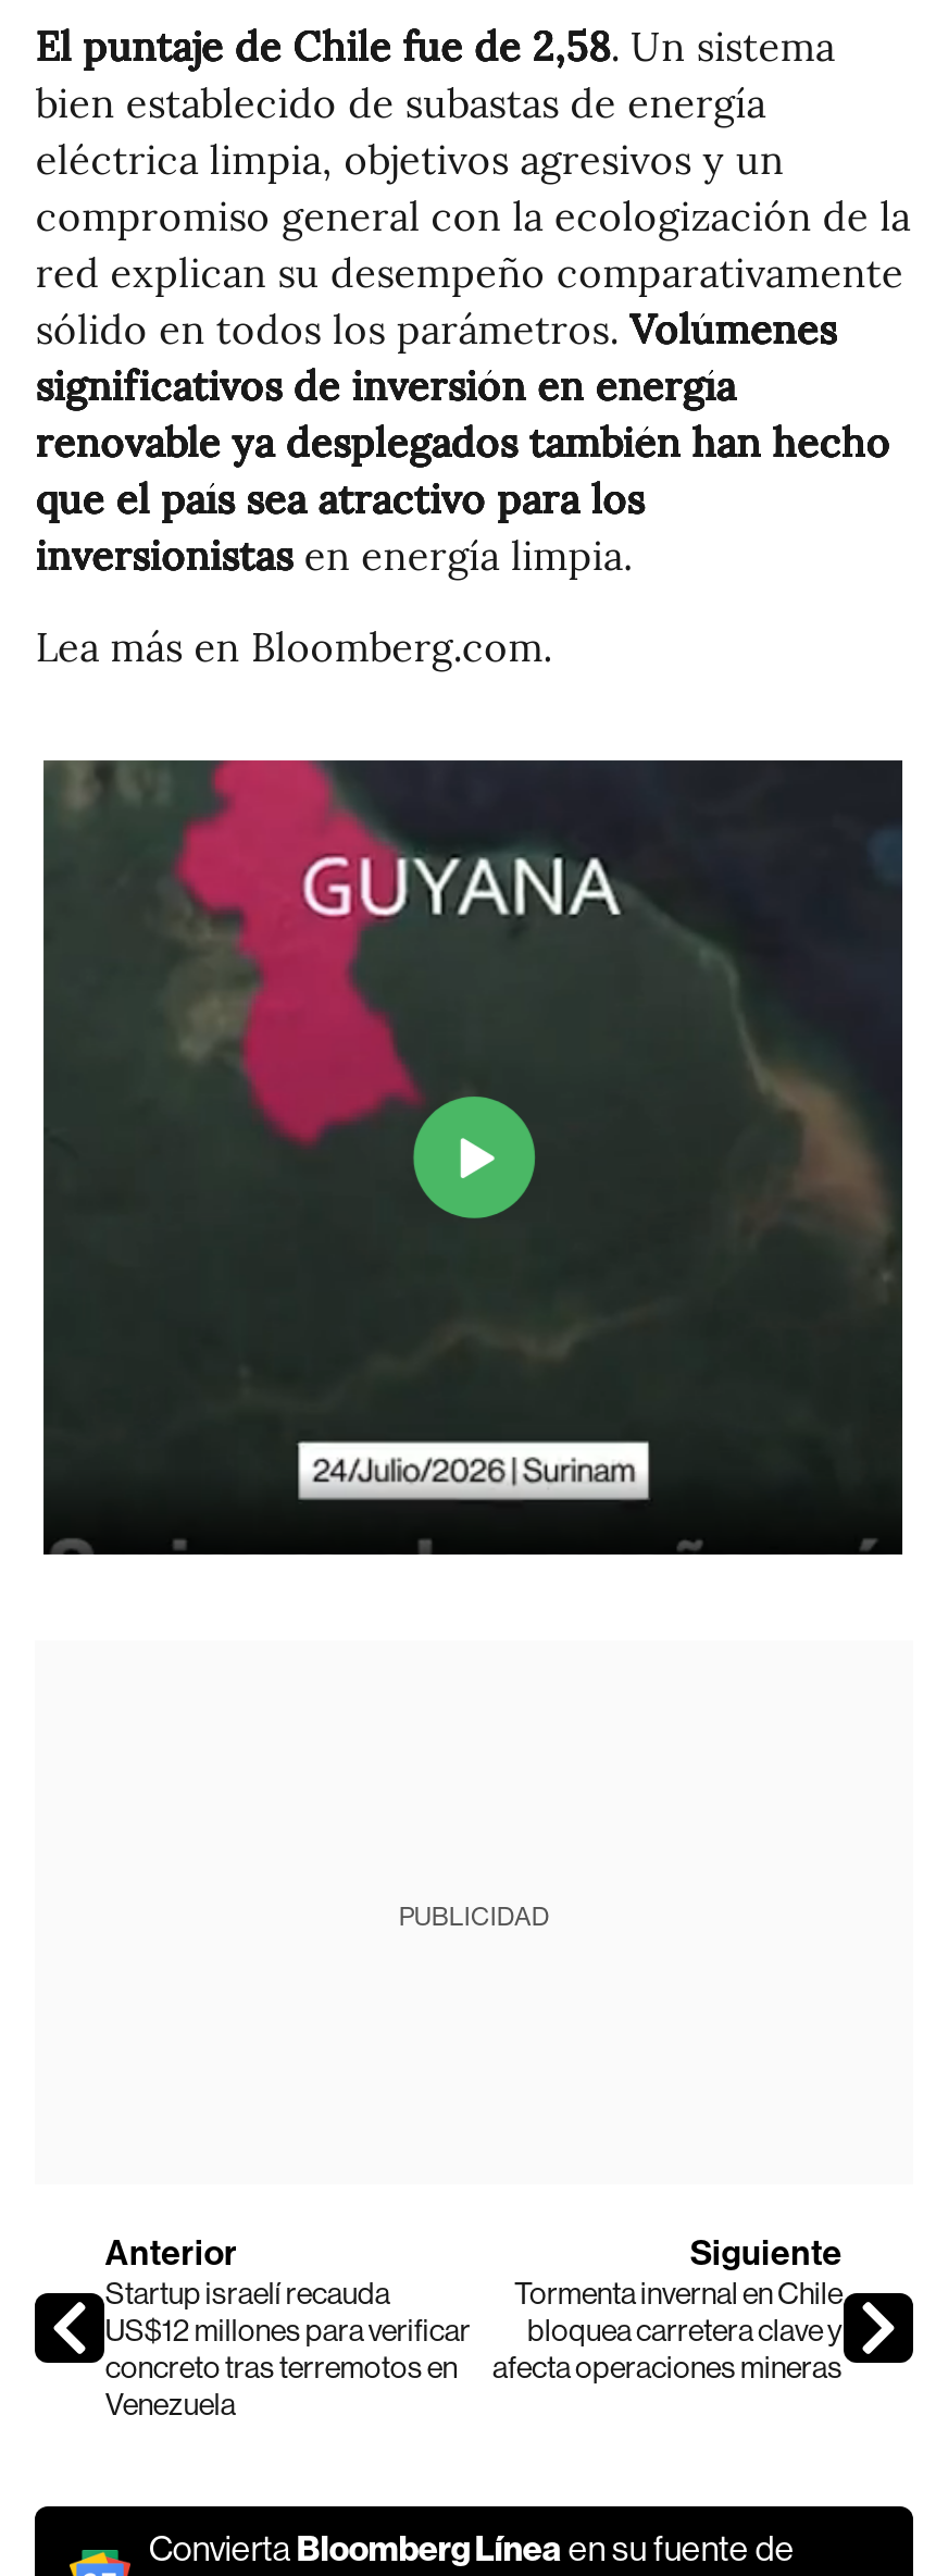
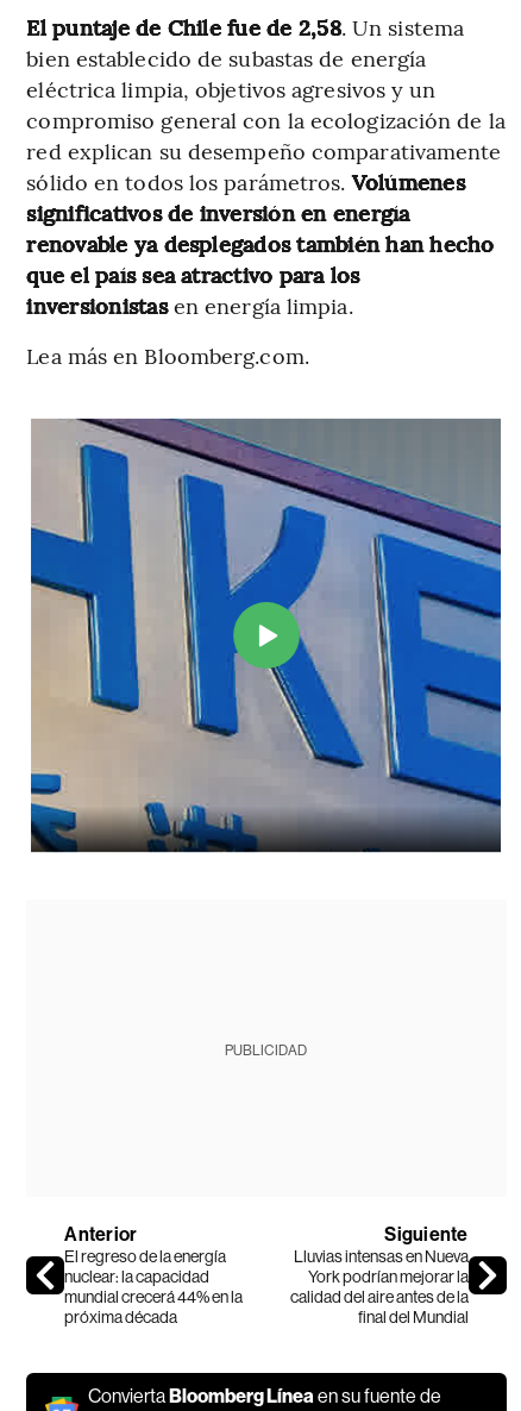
[41,759,904,1556] [image] -> [30,418,502,853] [image]
[105,2275,471,2421] Startup israelí recauda | US$12 millones para verificar | concreto tras terremotos en | Venezuela -> [65,1247,243,1326] El regreso de la energía | nuclear: la capacidad | mundial crecerá 44% en la | próxima década
[492,2275,843,2384] Tormenta invernal en Chile | bloquea carretera clave y | afecta operaciones mineras -> [290,1247,468,1326] Lluvias intensas en Nueva | York podrían mejorar la | calidad del aire antes de la | final del Mundial

